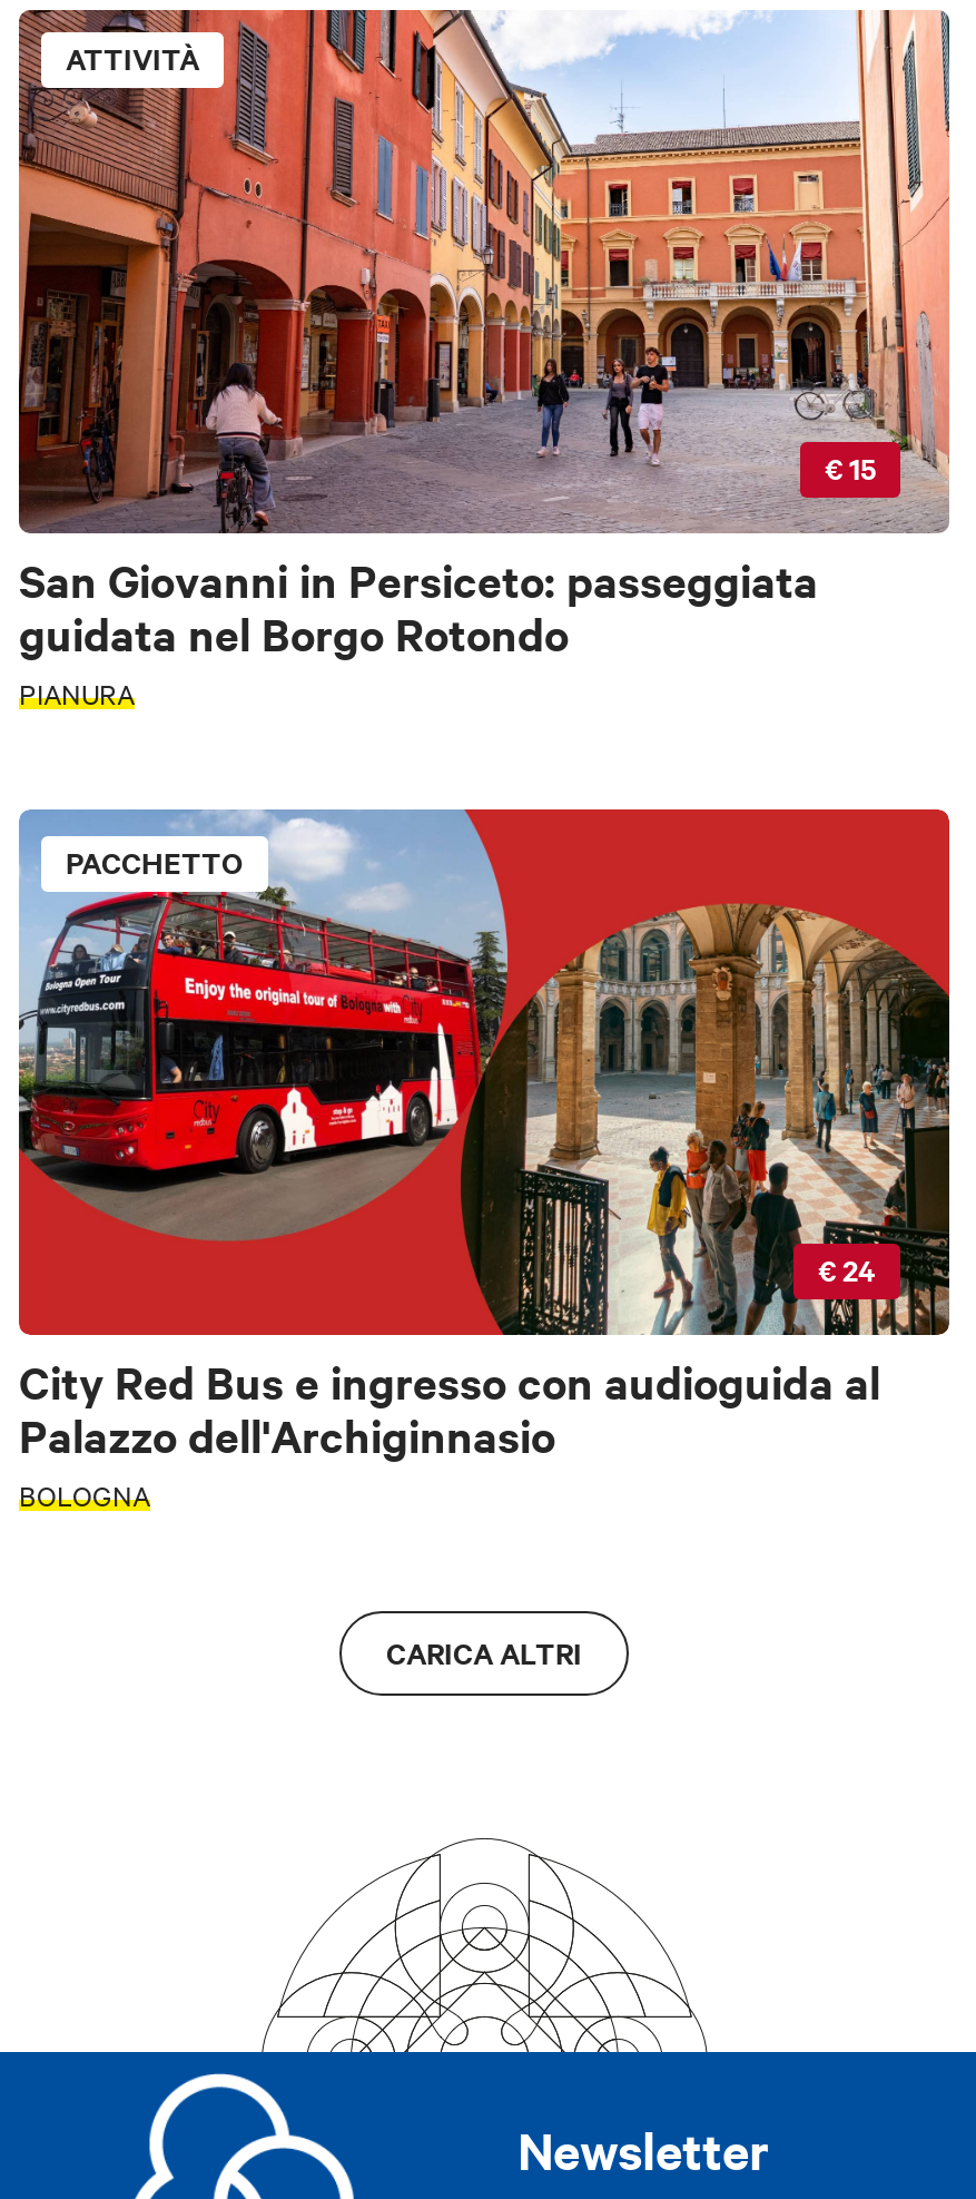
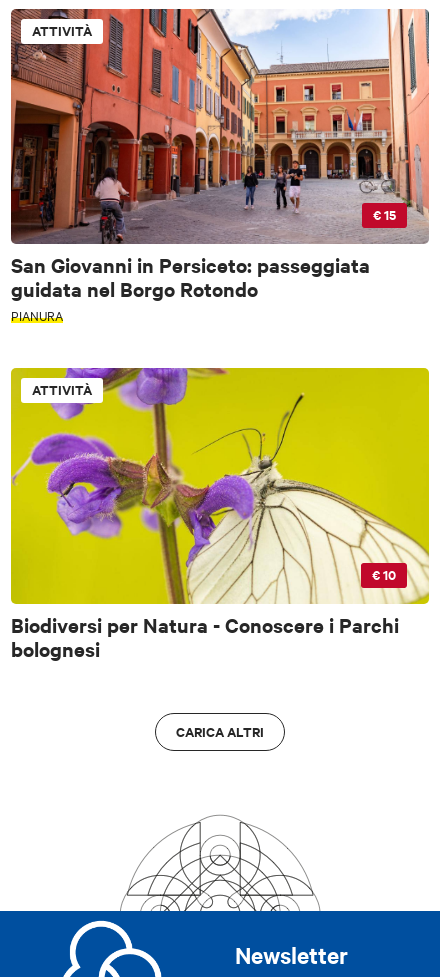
[17,807,952,1337] [image] | PACCHETTO -> [10,367,430,605] [image] | ATTIVITÀ
[818,1247,876,1290] € 24 -> [372,565,396,584] € 10
[19,1350,880,1513] City Red Bus e ingresso con audioguida al | Palazzo dell'Archiginnasio | BOLOGNA -> [11,611,399,662] Biodiversi per Natura - Conoscere i Parchi | bolognesi

